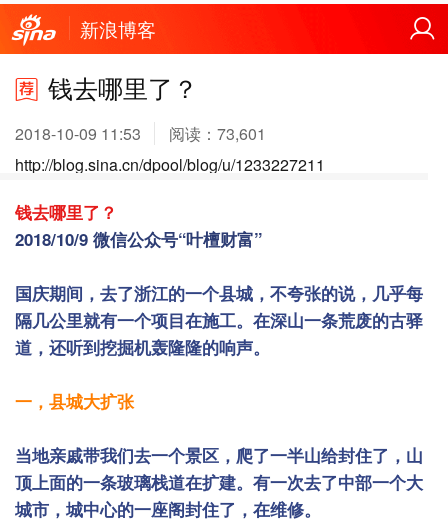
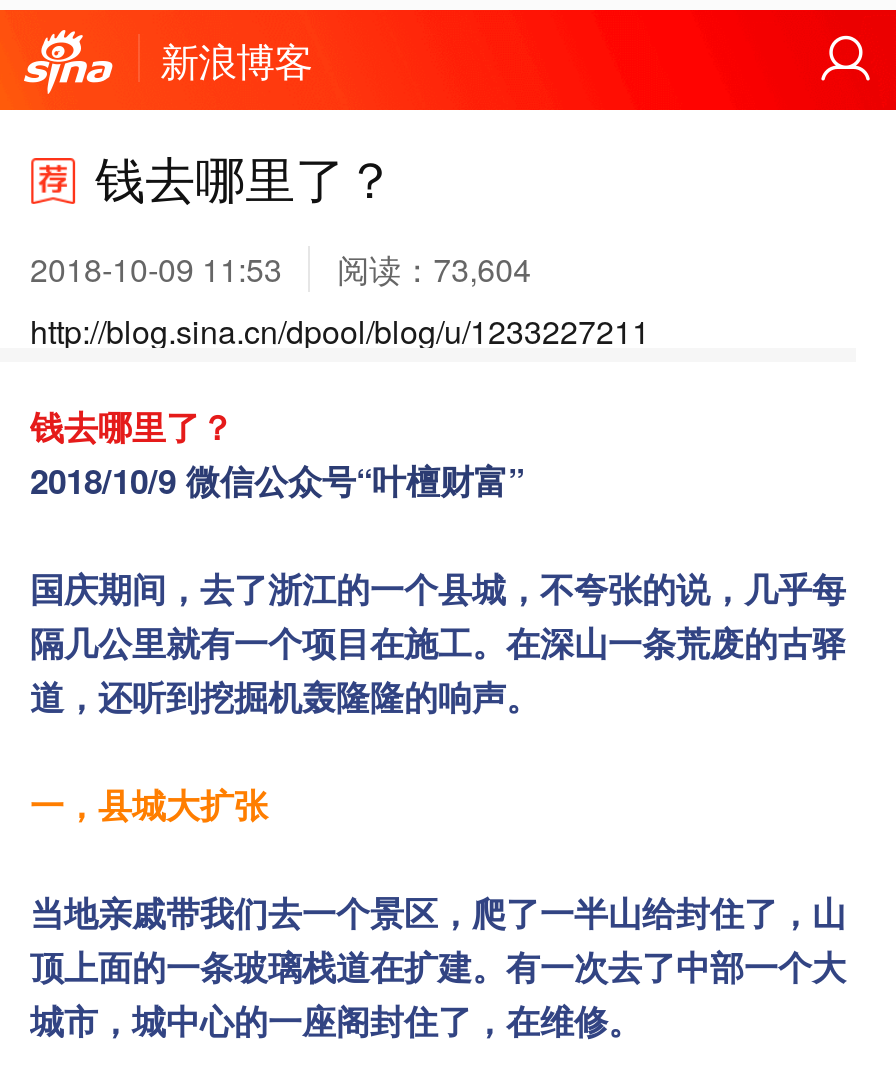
[15,122,266,145] 2018-10-09 11:53 阅读：73,601 -> [30,246,531,292] 2018-10-09 11:53 阅读：73,604

